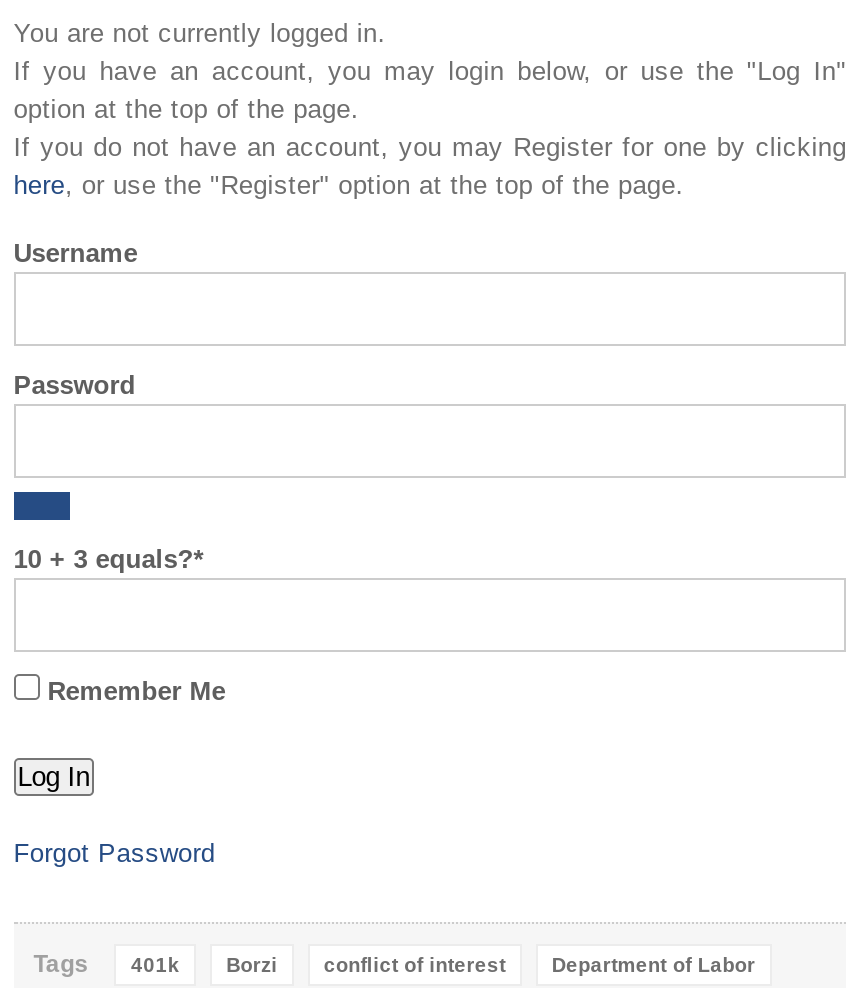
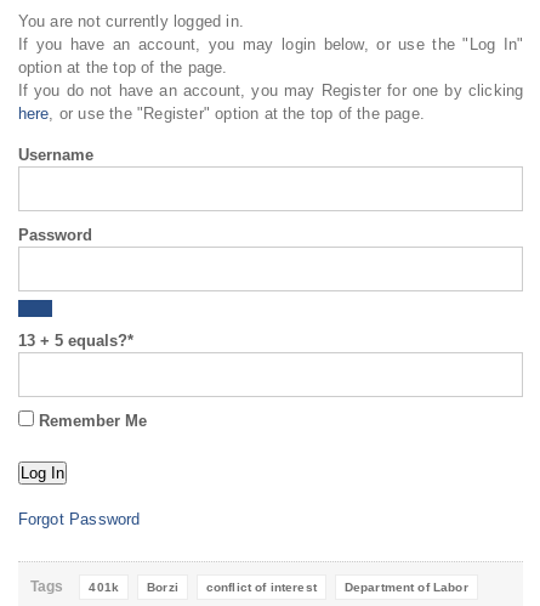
[13,544,203,574] 10 + 3 equals?* -> [18,331,133,350] 13 + 5 equals?*

